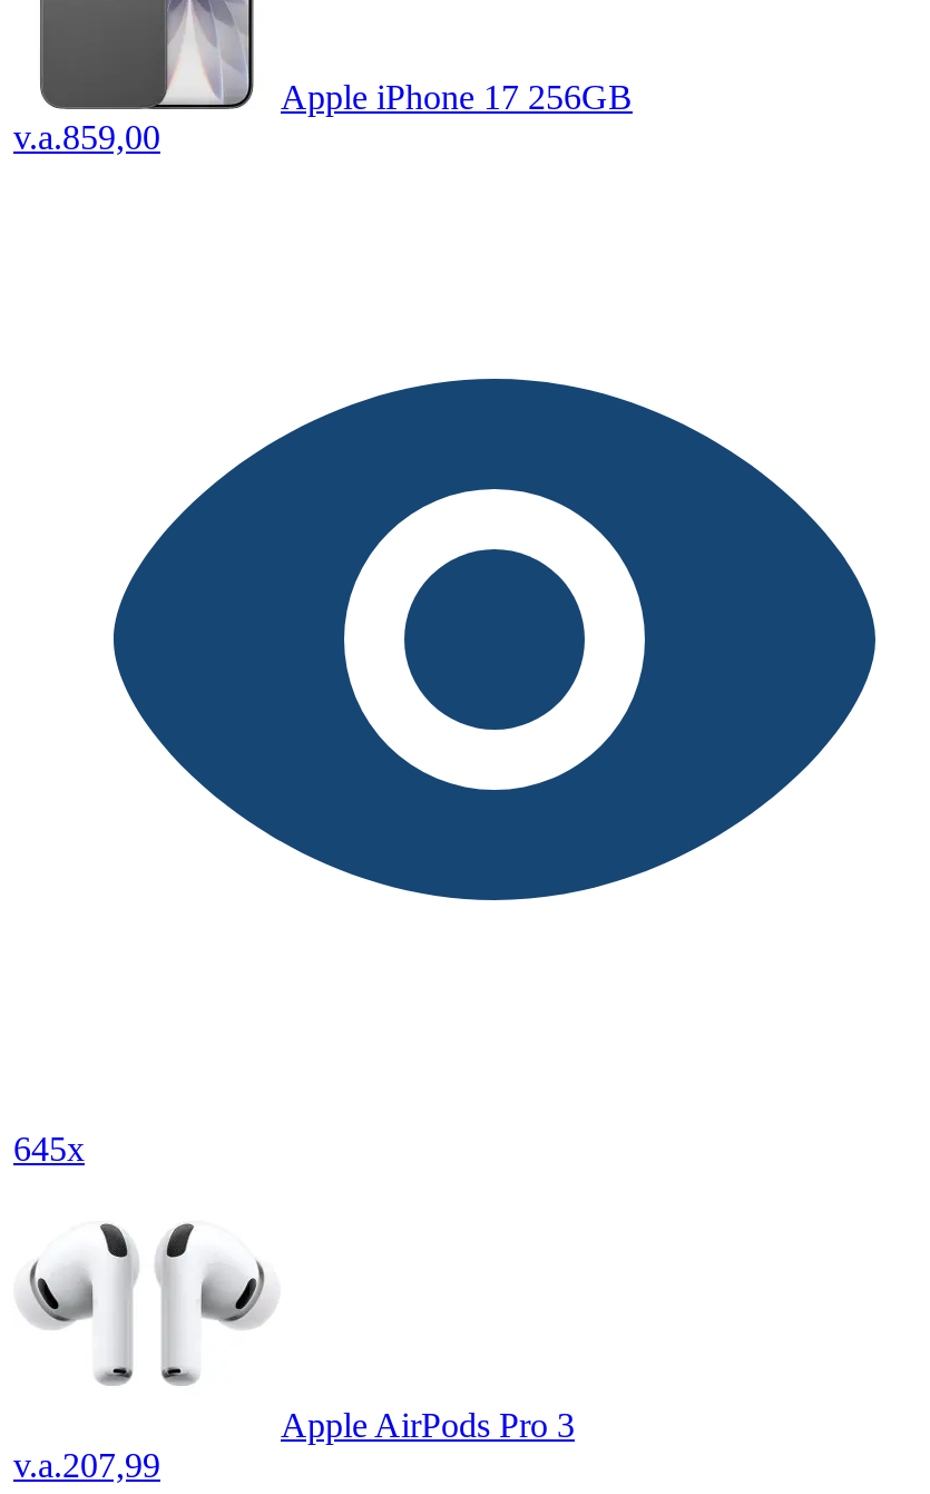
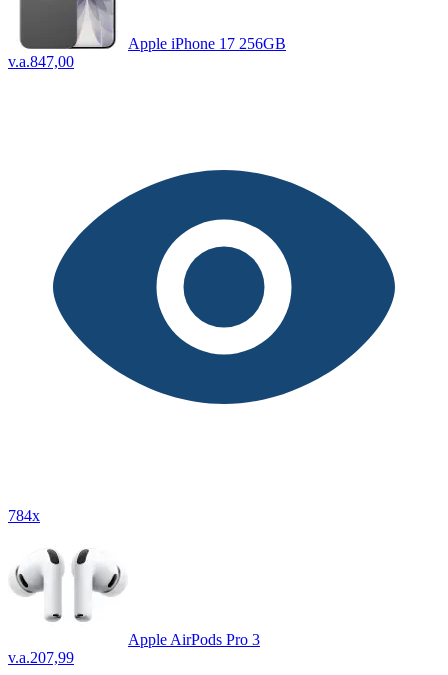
[13,117,160,155] v.a.859,00 -> [8,53,74,70] v.a.847,00
[13,1129,85,1167] 645x -> [8,507,40,524] 784x

